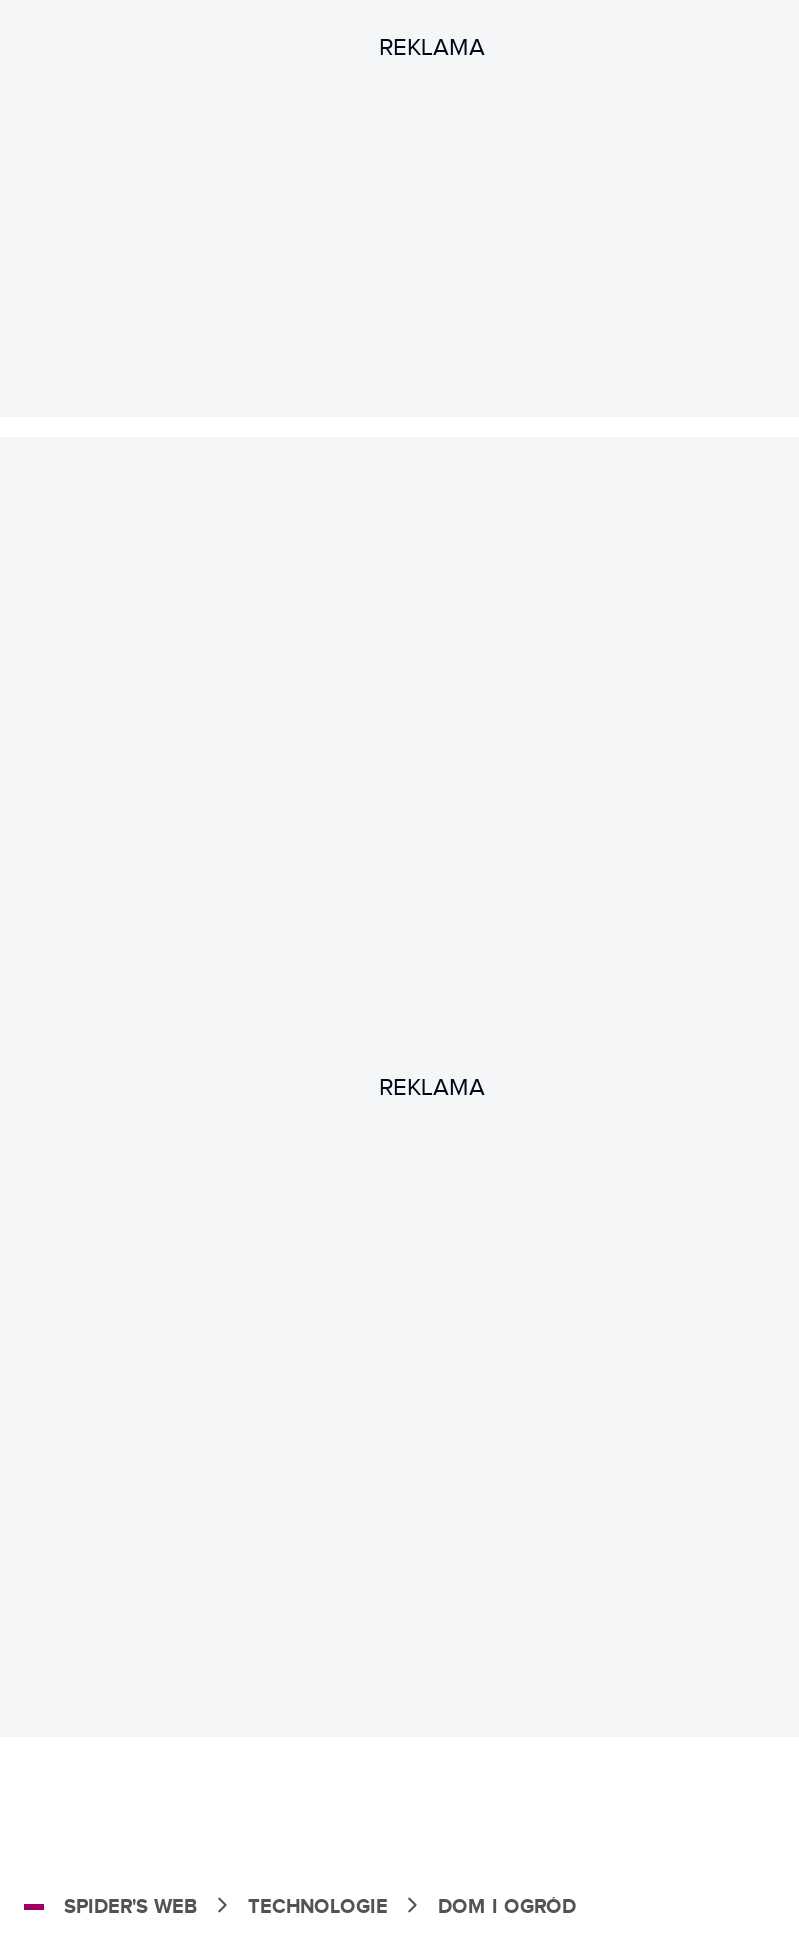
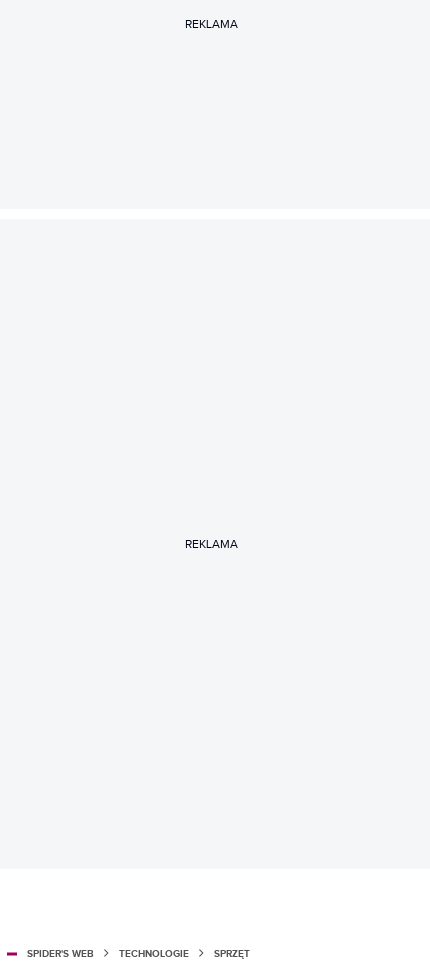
[438,1895,576,1919] DOM I OGRÓD -> [214,948,250,960] SPRZĘT

